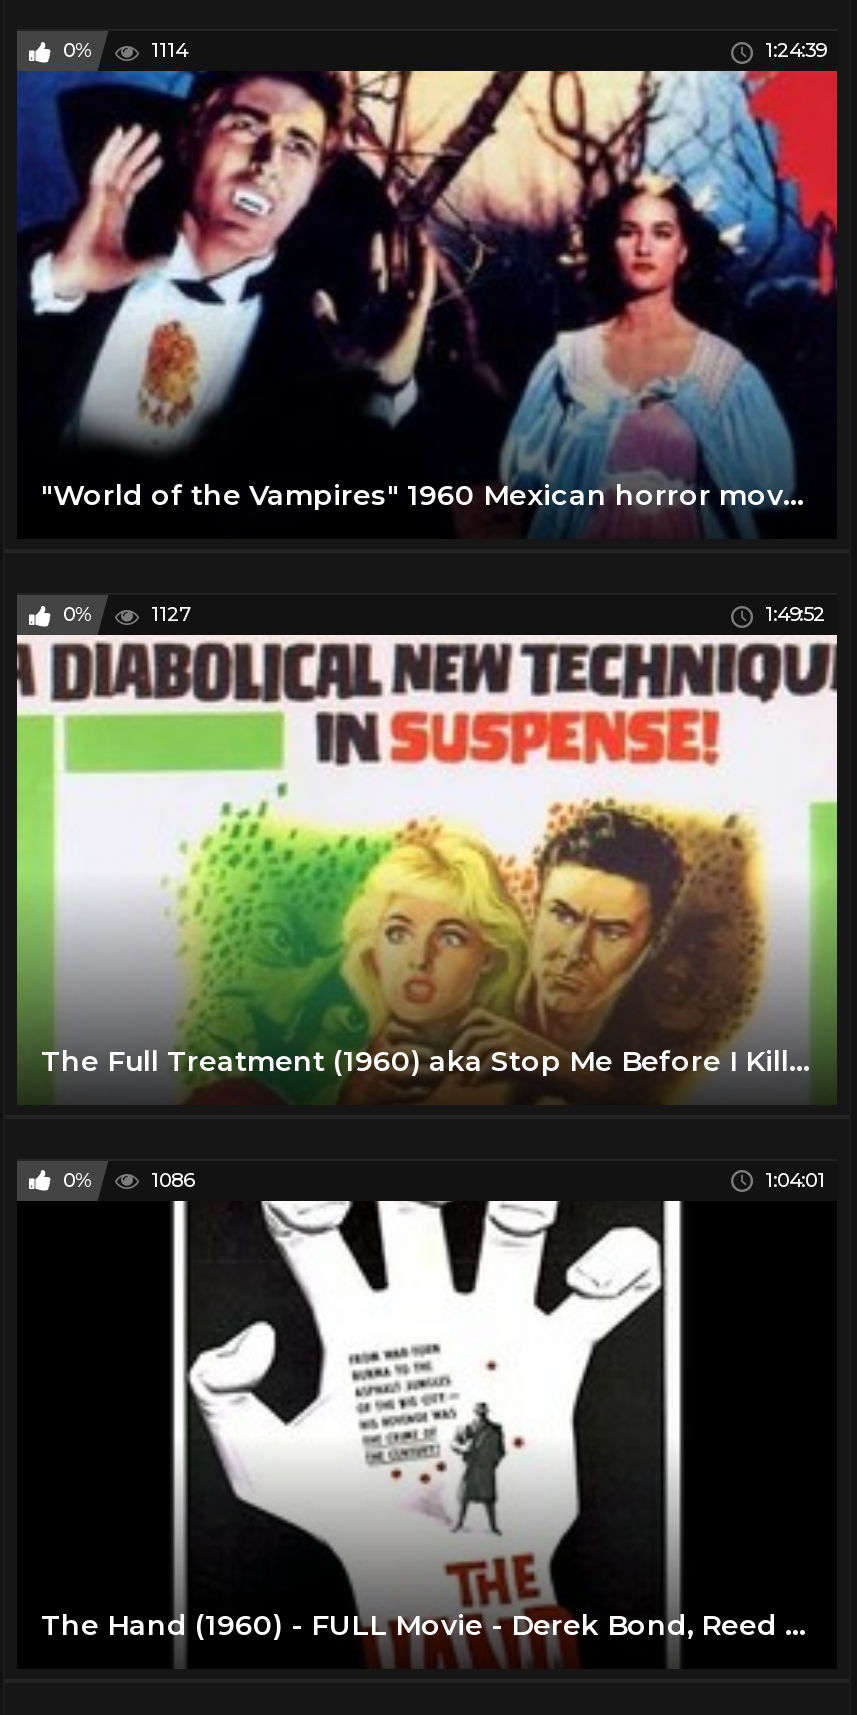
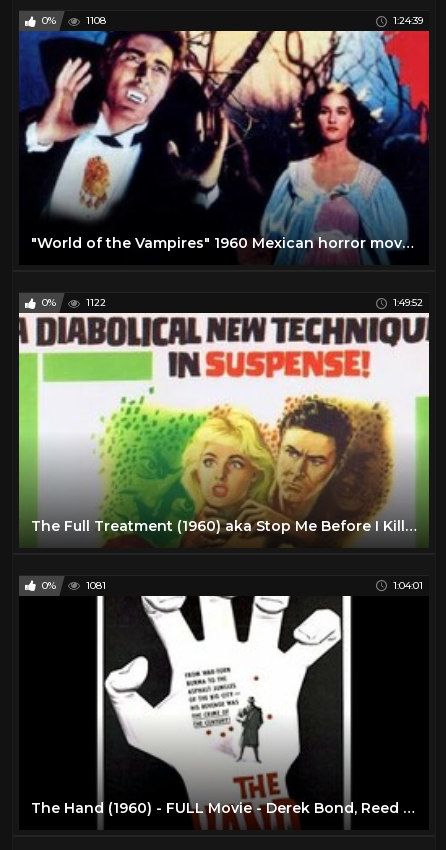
[151,37,187,63] 1114 -> [86,14,106,27] 1108
[151,602,191,628] 1127 -> [86,296,106,309] 1122
[151,1167,193,1193] 1086 -> [86,579,106,592] 1081

